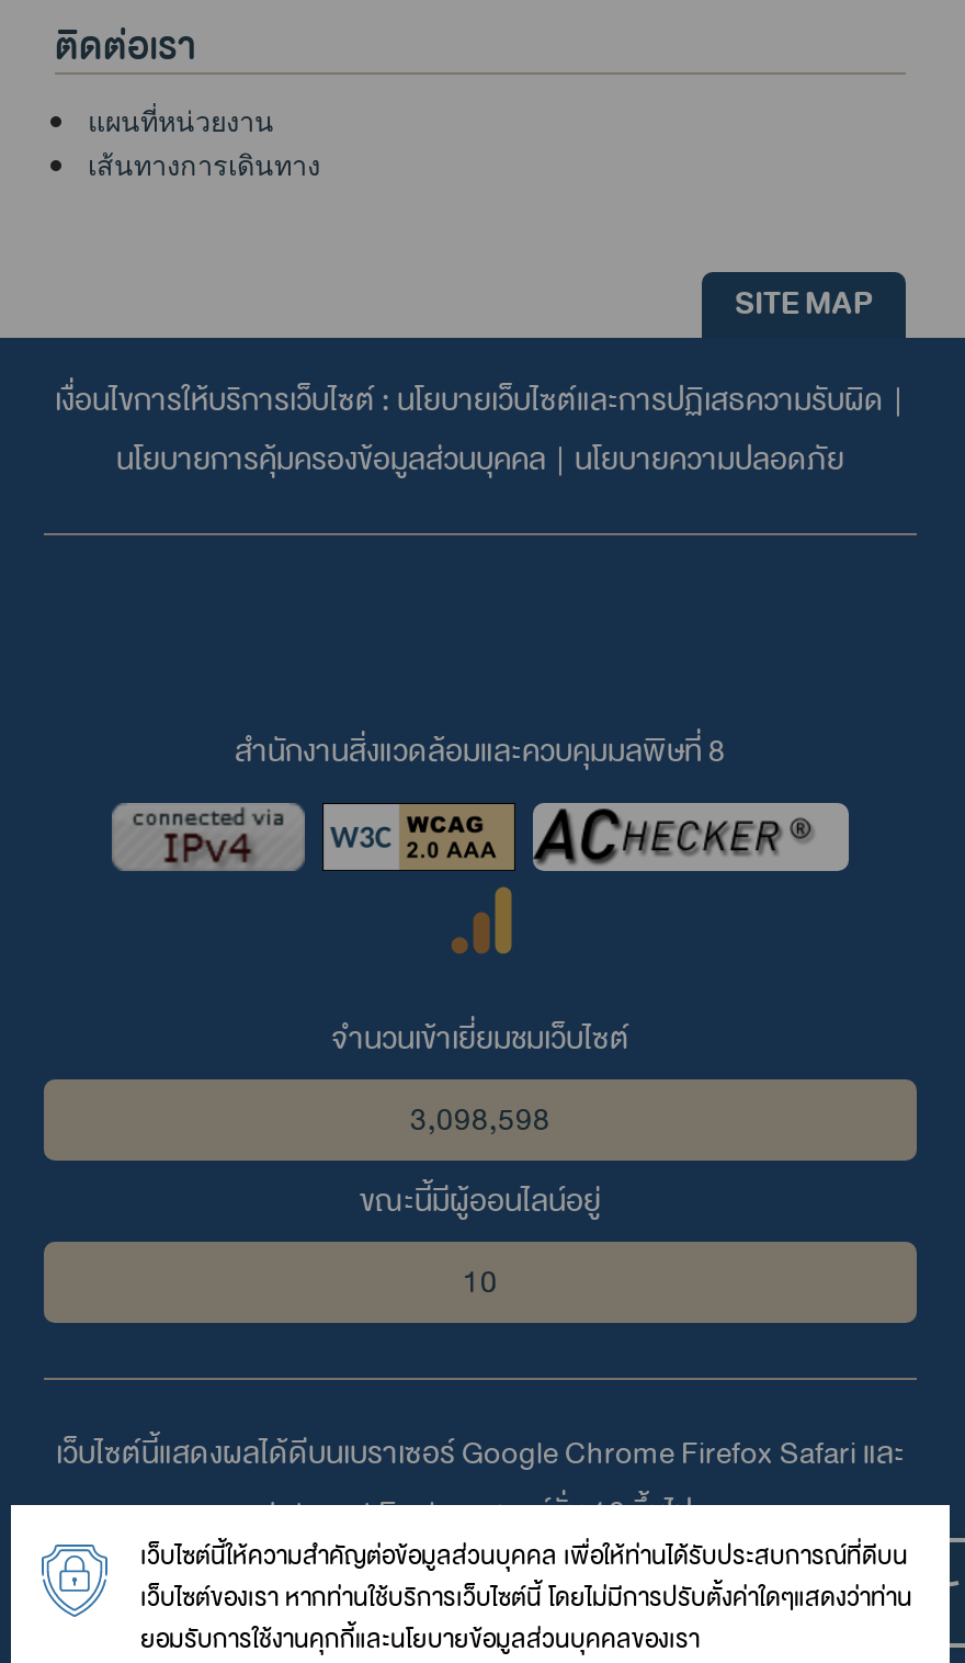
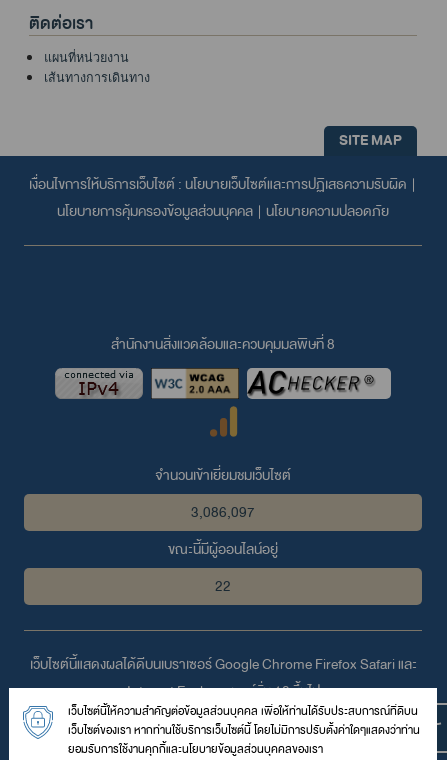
[410,1096,550,1146] 3,098,598 -> [191,501,255,524] 3,086,097
[463,1258,498,1308] 10 -> [215,575,231,598] 22

